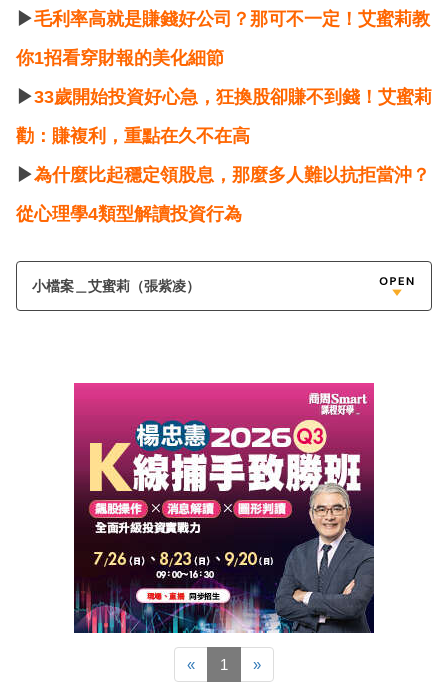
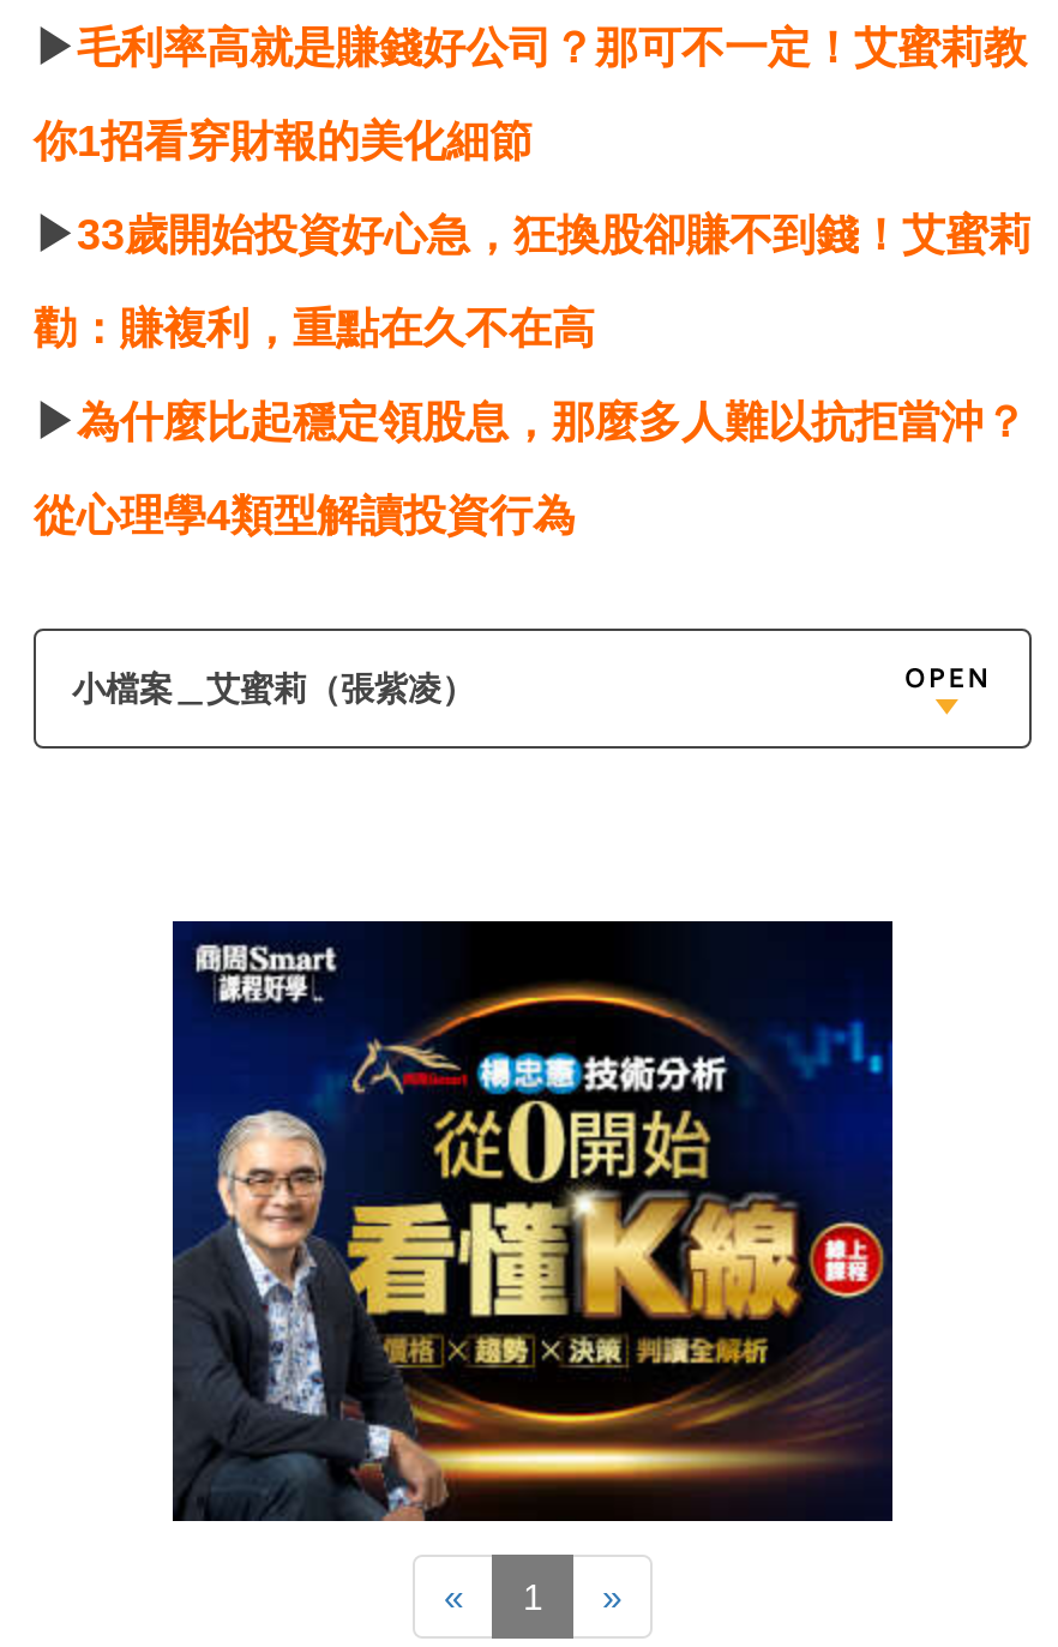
[73,382,375,634] [image] -> [170,919,895,1523] [image]

